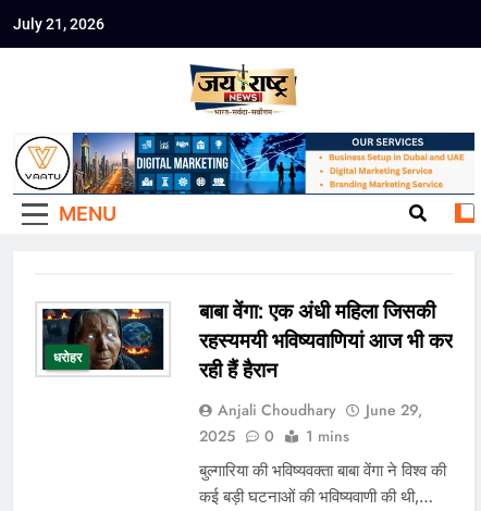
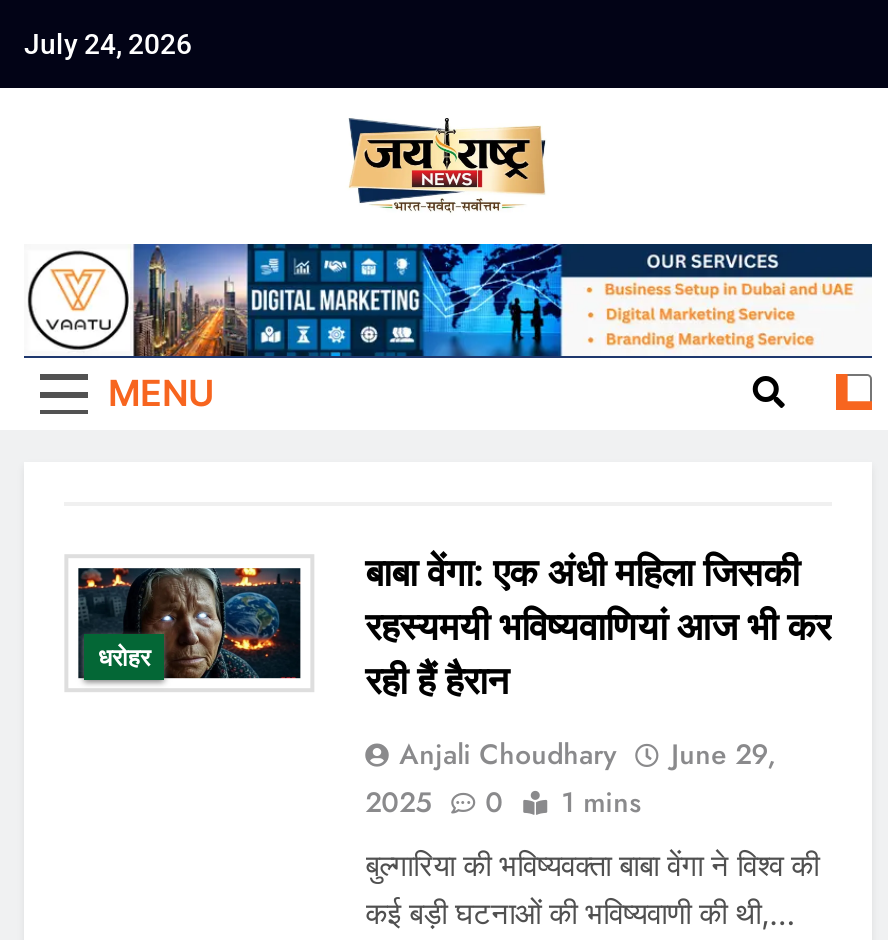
[13,15,104,33] July 21, 2026 -> [24,28,192,60] July 24, 2026

